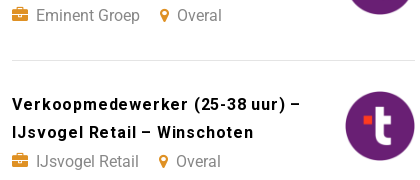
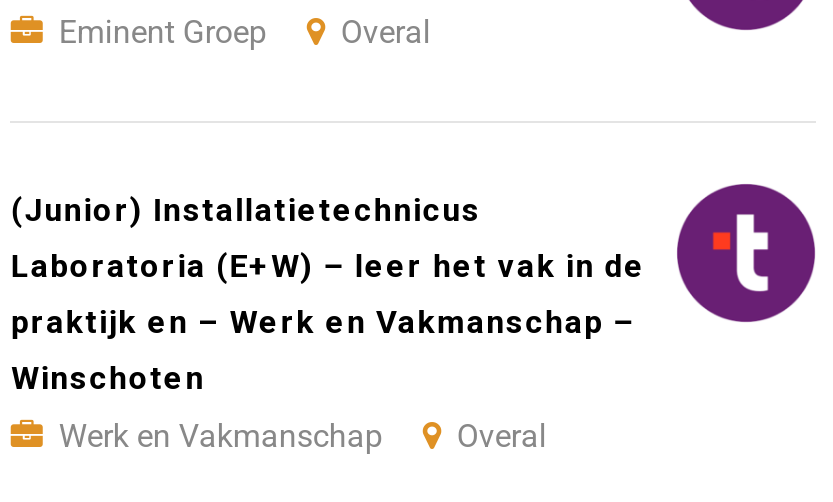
[12,95,301,171] Verkoopmedewerker (25-38 uur) – | IJsvogel Retail – Winschoten | IJsvogel Retail -> [11,191,646,455] (Junior) Installatietechnicus | Laboratoria (E+W) – leer het vak in de | praktijk en – Werk en Vakmanschap – | Winschoten | Werk en Vakmanschap

